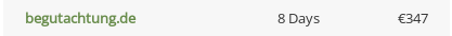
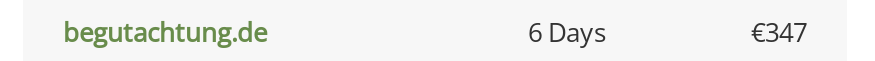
[277,8,319,28] 8 Days -> [528,14,606,50] 6 Days

